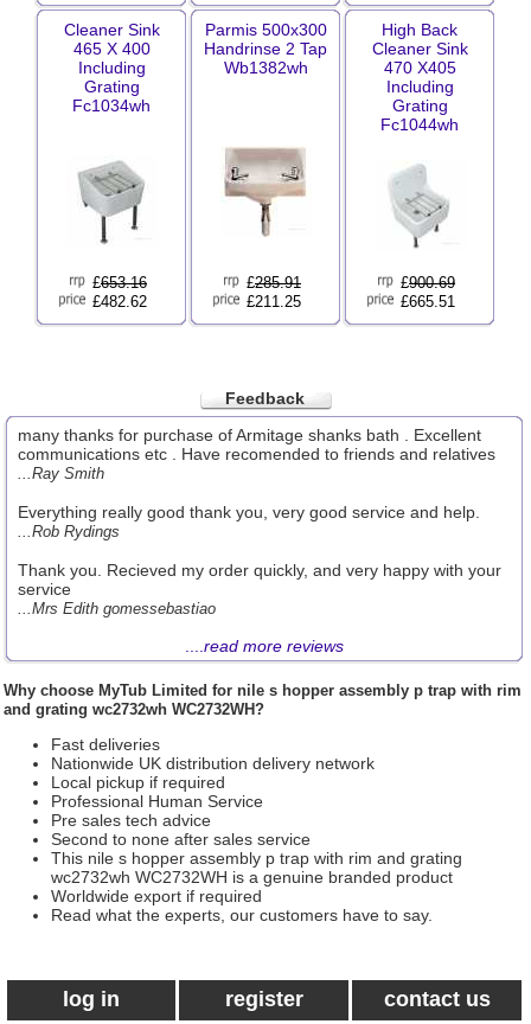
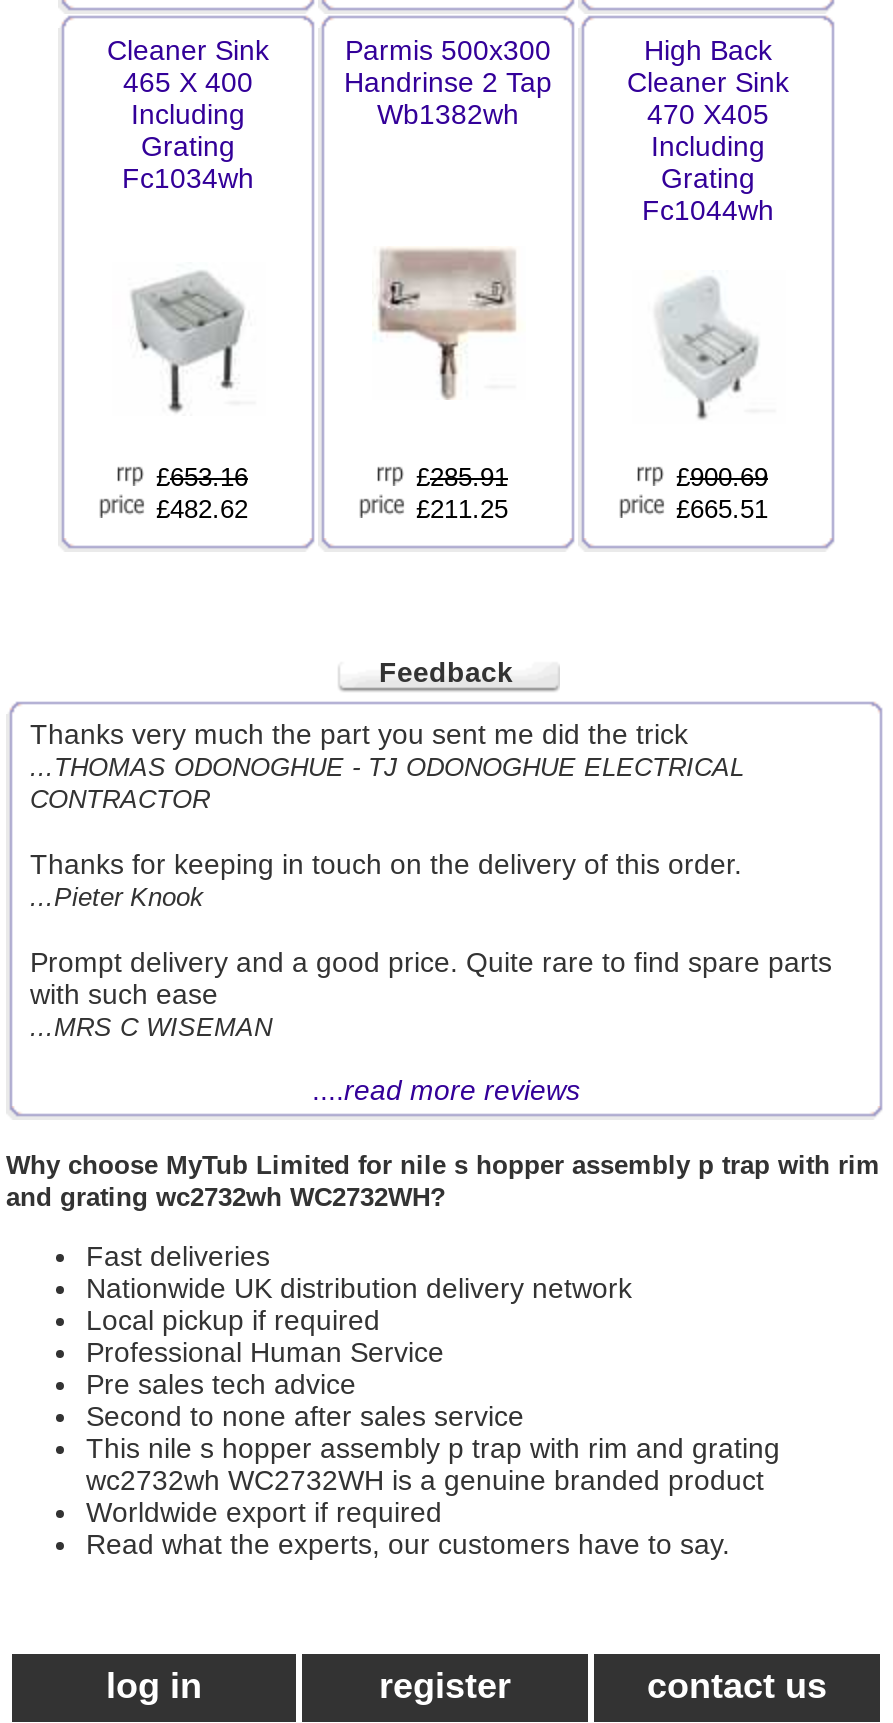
[18,425,495,482] many thanks for purchase of Armitage shanks bath . Excellent | communications etc . Have recomended to friends and relatives | ...Ray Smith -> [30,718,744,814] Thanks very much the part you sent me did the trick | ...THOMAS ODONOGHUE - TJ ODONOGHUE ELECTRICAL | CONTRACTOR
[18,503,480,540] Everything really good thank you, very good service and help. | ...Rob Rydings -> [30,848,742,912] Thanks for keeping in touch on the delivery of this order. | ...Pieter Knook
[18,561,501,617] Thank you. Recieved my order quickly, and very happy with your | service | ...Mrs Edith gomessebastiao -> [30,946,832,1042] Prompt delivery and a good price. Quite rare to find spare parts | with such ease | ...MRS C WISEMAN

